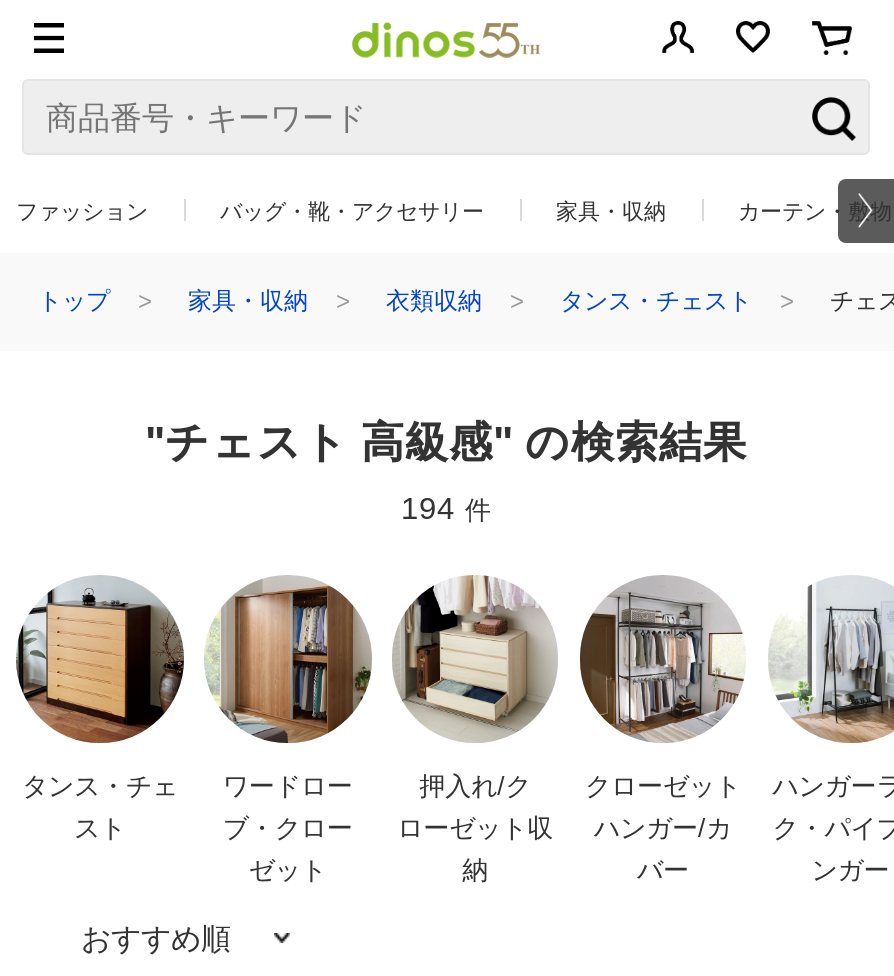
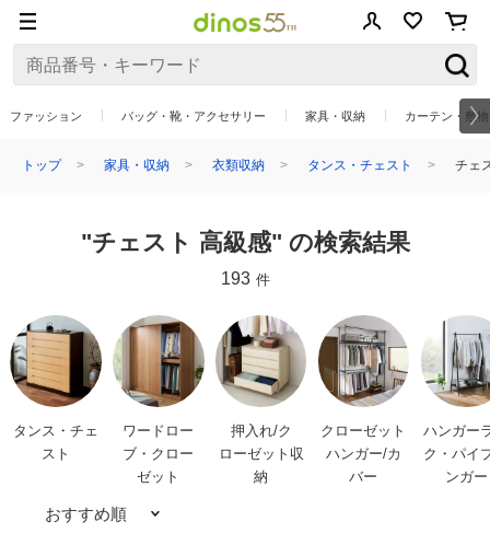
[401,491,491,525] 194 件 -> [220,269,270,288] 193 件

